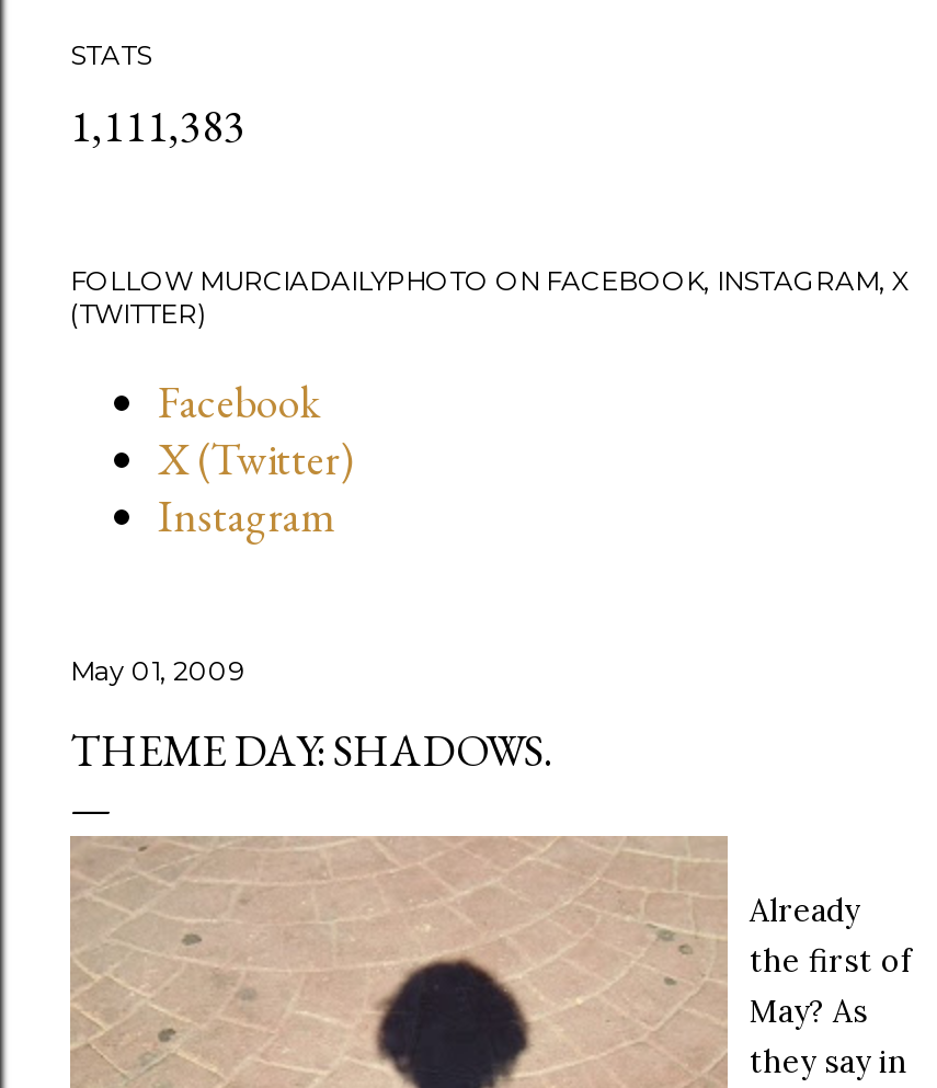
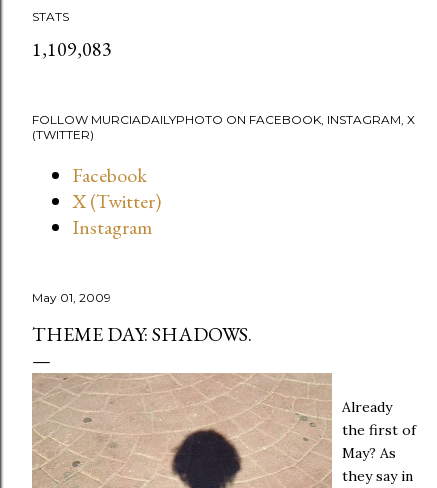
[70,98,245,154] 1,111,383 -> [32,36,112,62] 1,109,083

